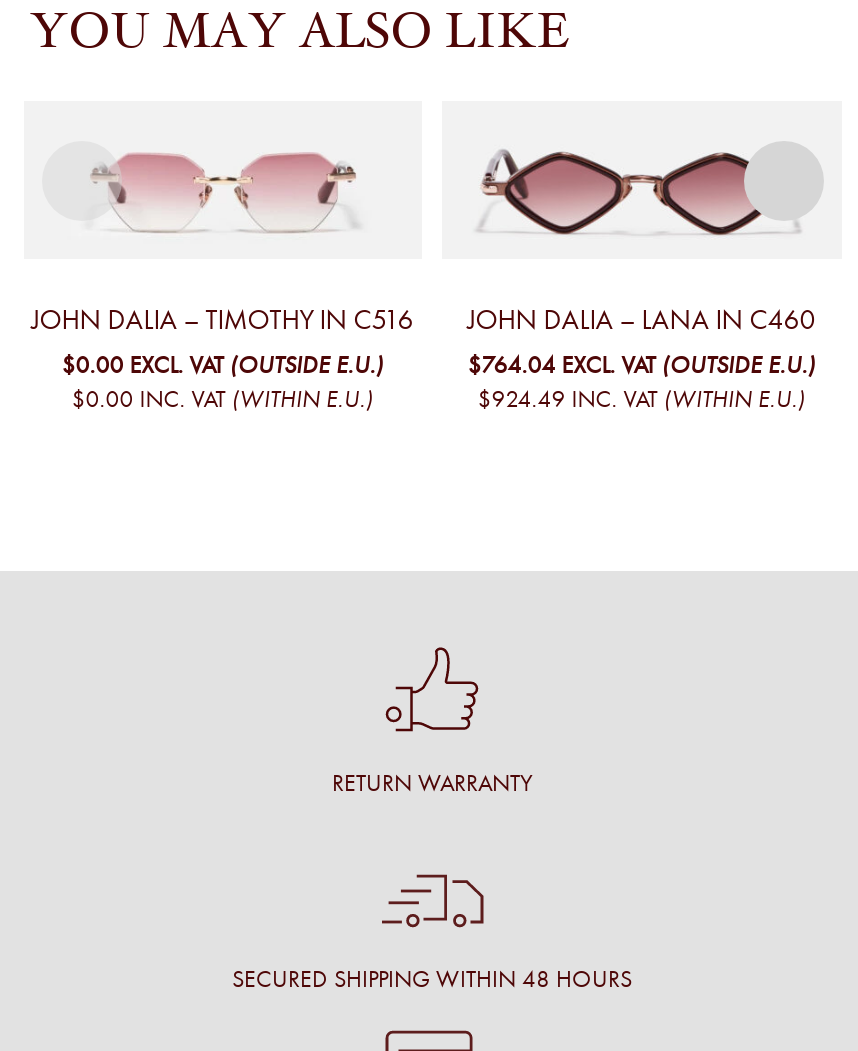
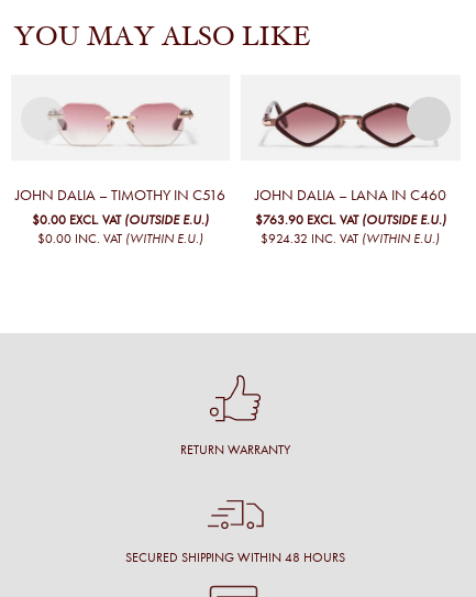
[468,351,816,379] $764.04 EXCL. VAT (OUTSIDE E.U.) -> [255,212,446,228] $763.90 EXCL. VAT (OUTSIDE E.U.)
[478,385,806,413] $924.49 INC. VAT (WITHIN E.U.) -> [261,231,440,246] $924.32 INC. VAT (WITHIN E.U.)

